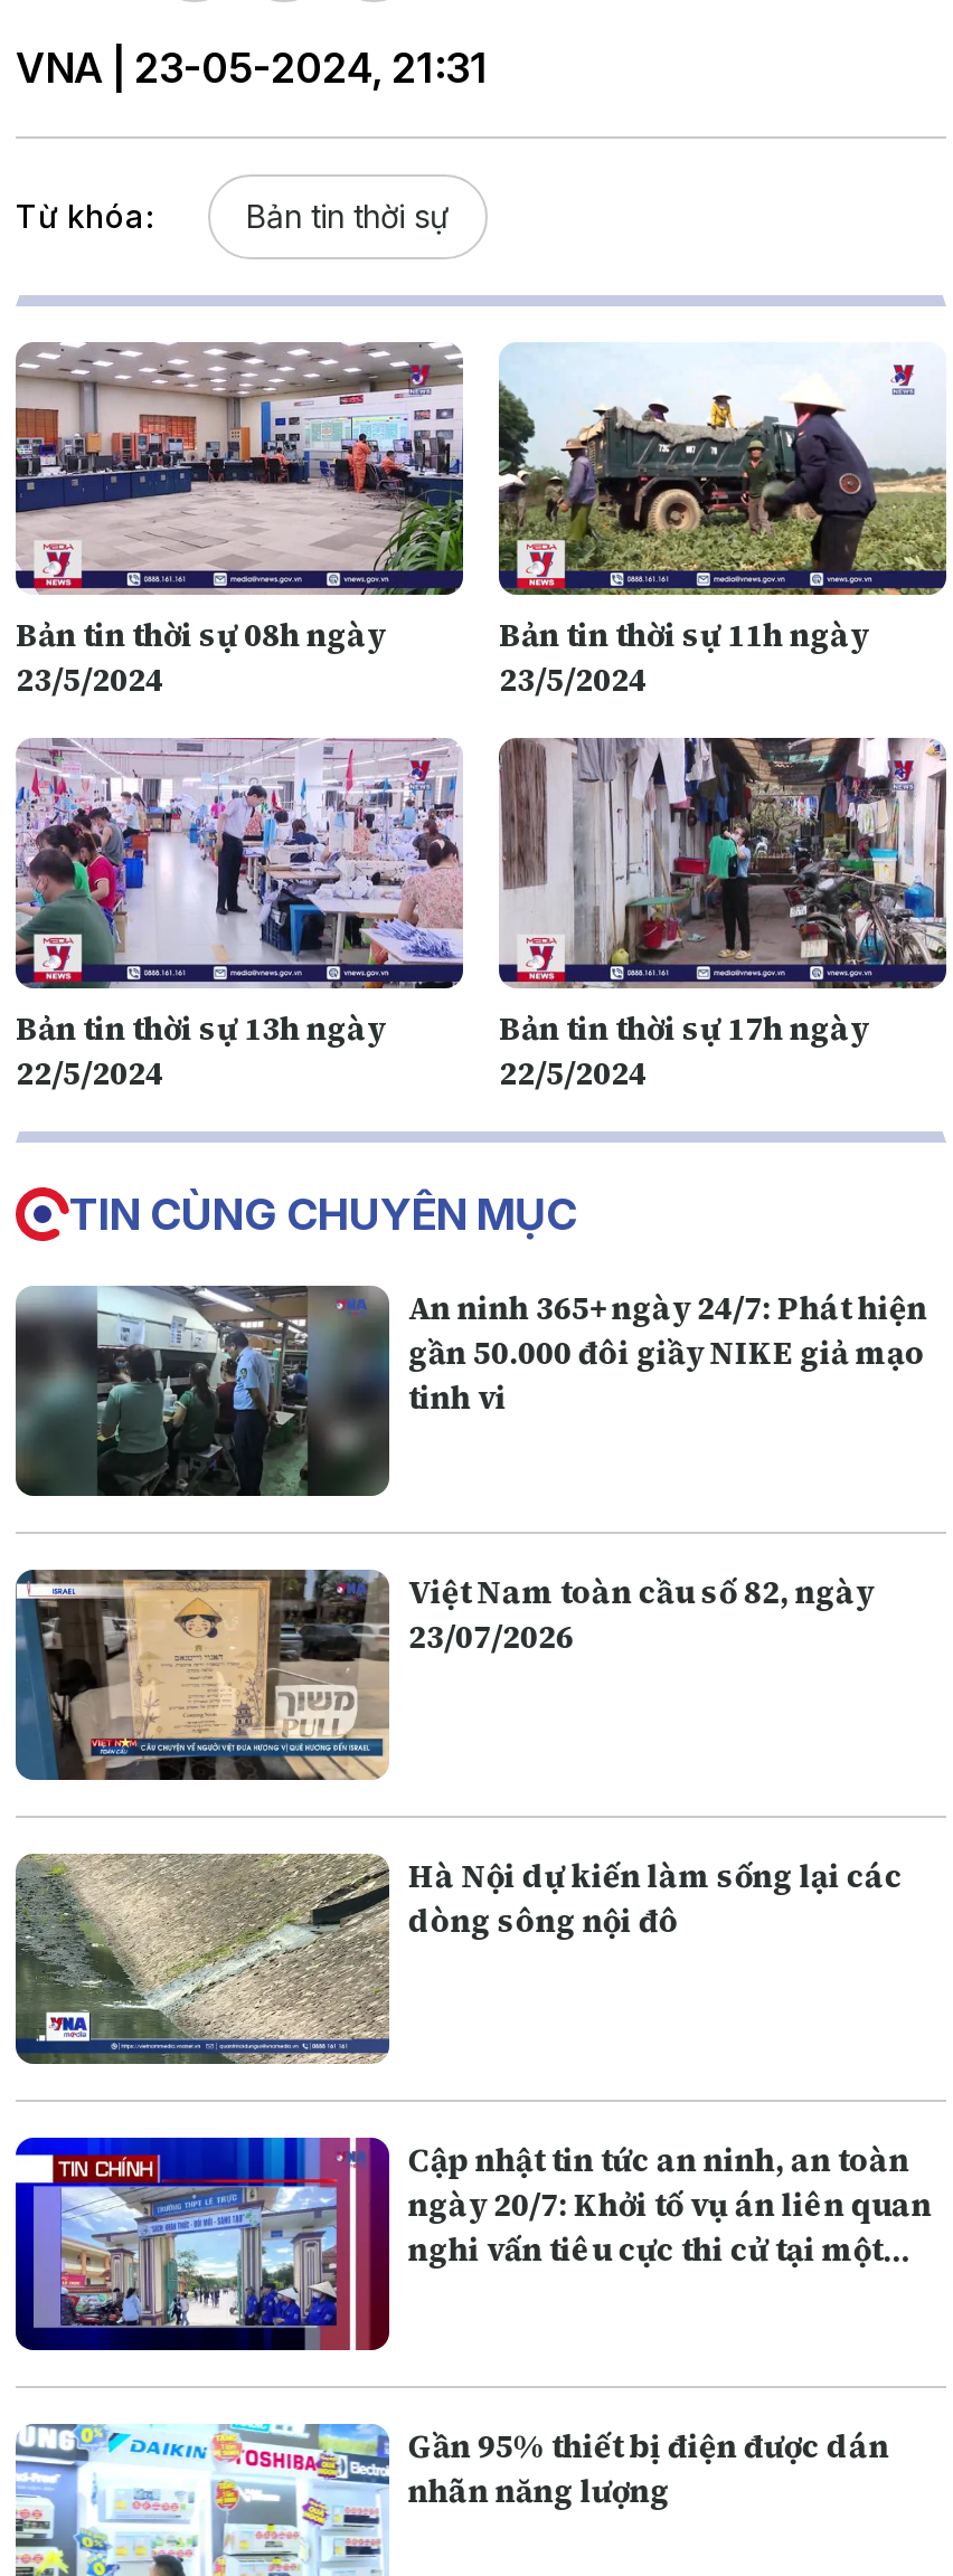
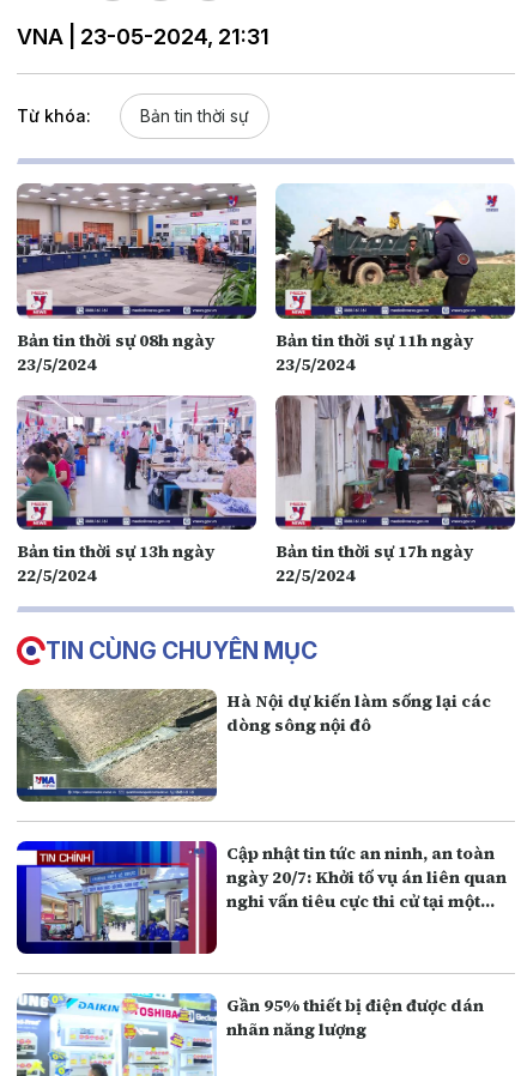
[16,1284,927,1498] [image] | An ninh 365+ ngày 24/7: Phát hiện | gần 50.000 đôi giầy NIKE giả mạo | tinh vi -> none
[13,1568,873,1782] [image] | Việt Nam toàn cầu số 82, ngày | 23/07/2026 -> none

